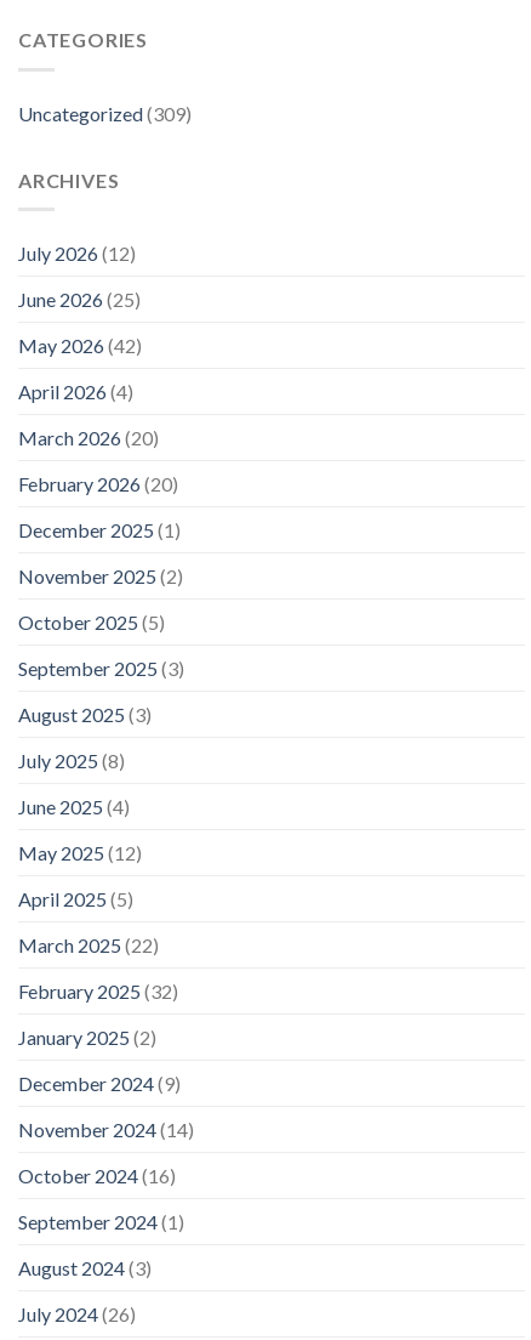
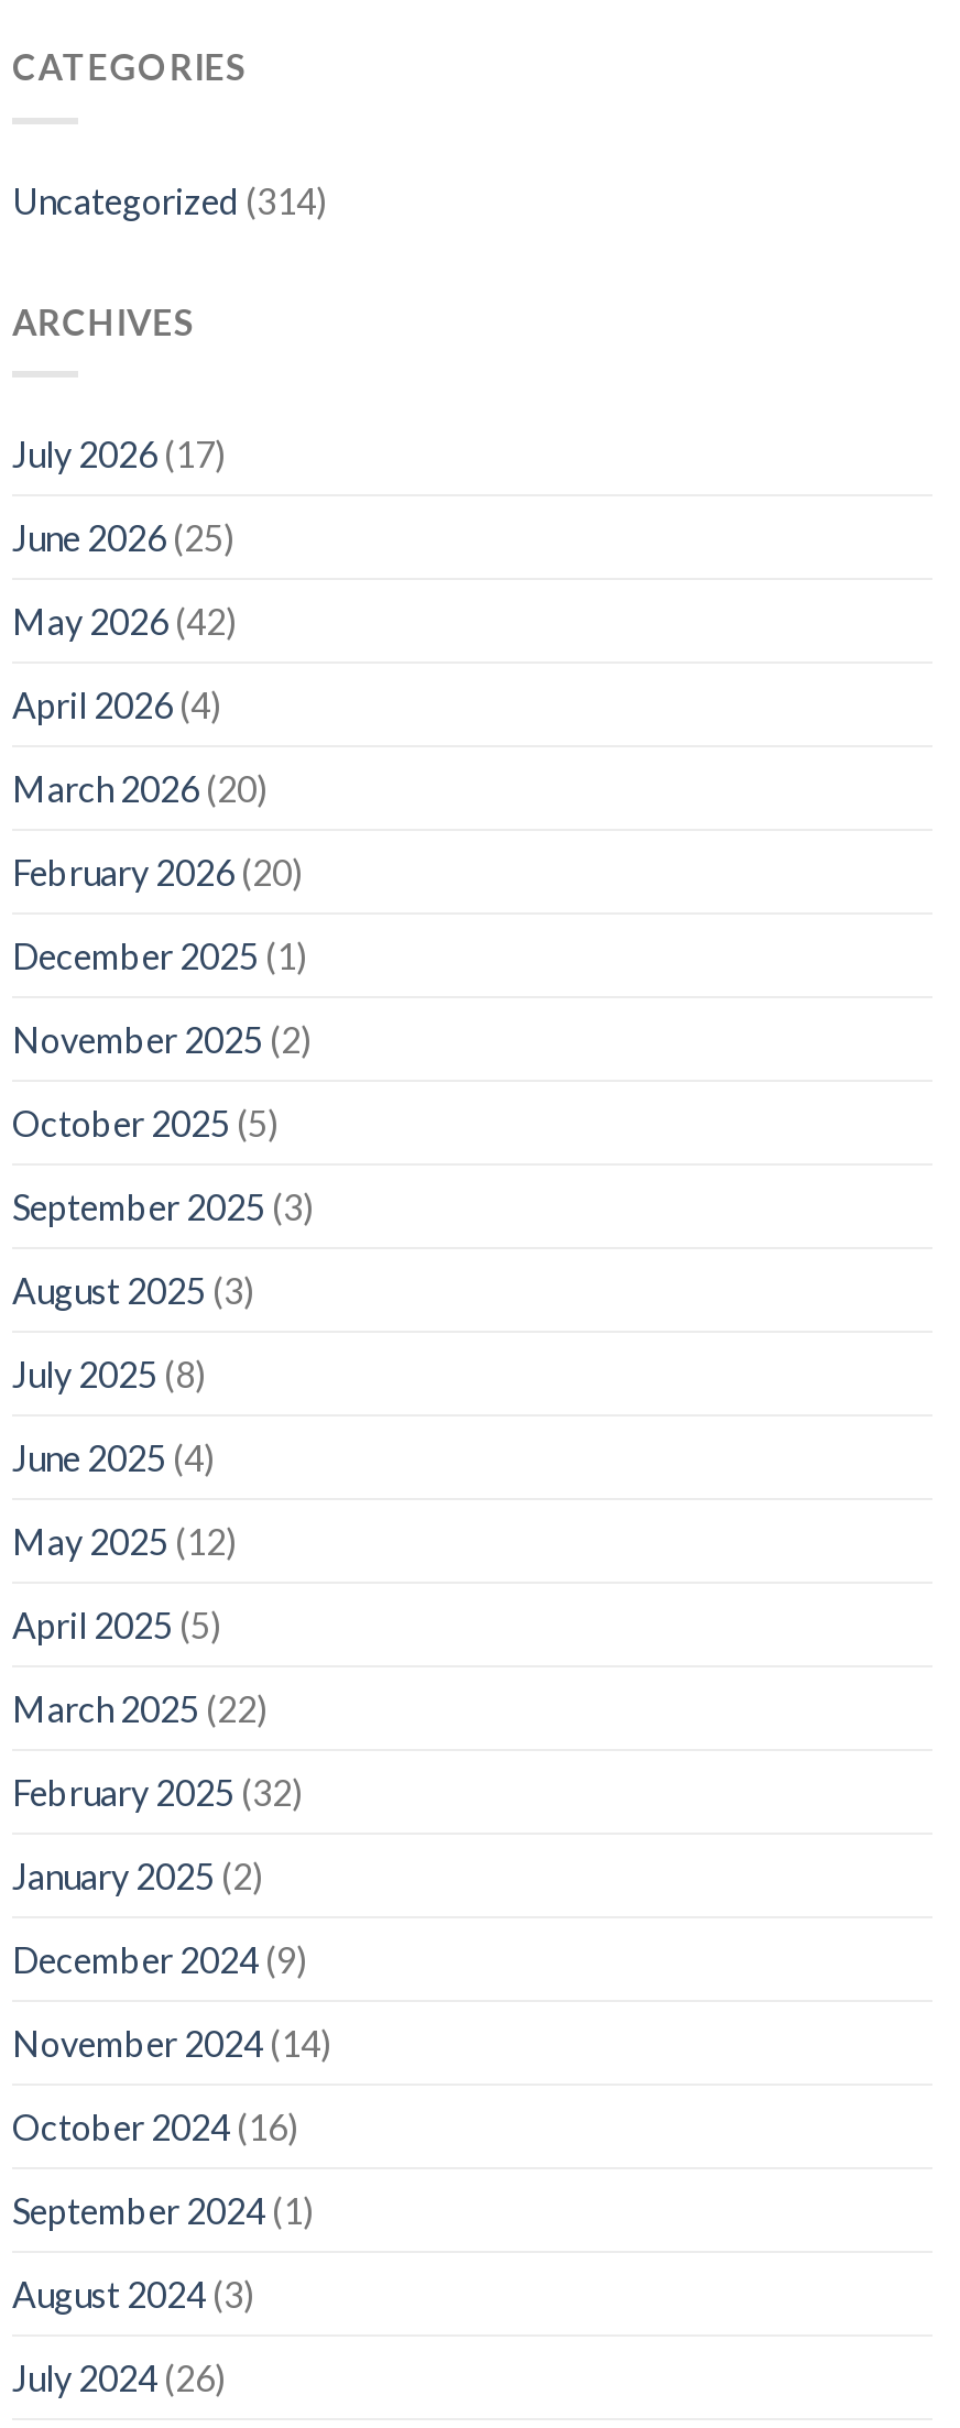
[18,102,192,125] Uncategorized (309) -> [12,179,327,221] Uncategorized (314)
[18,242,136,265] July 2026 (12) -> [12,433,226,475] July 2026 (17)

